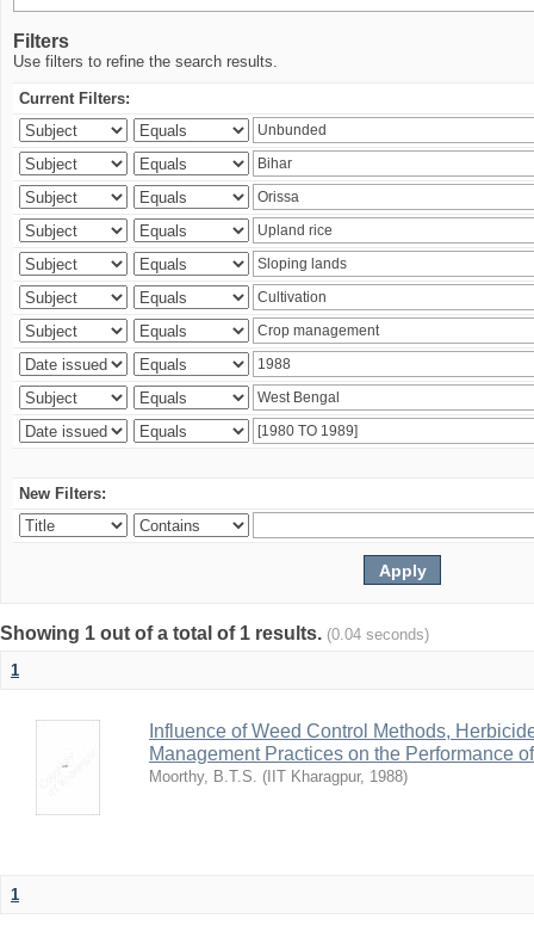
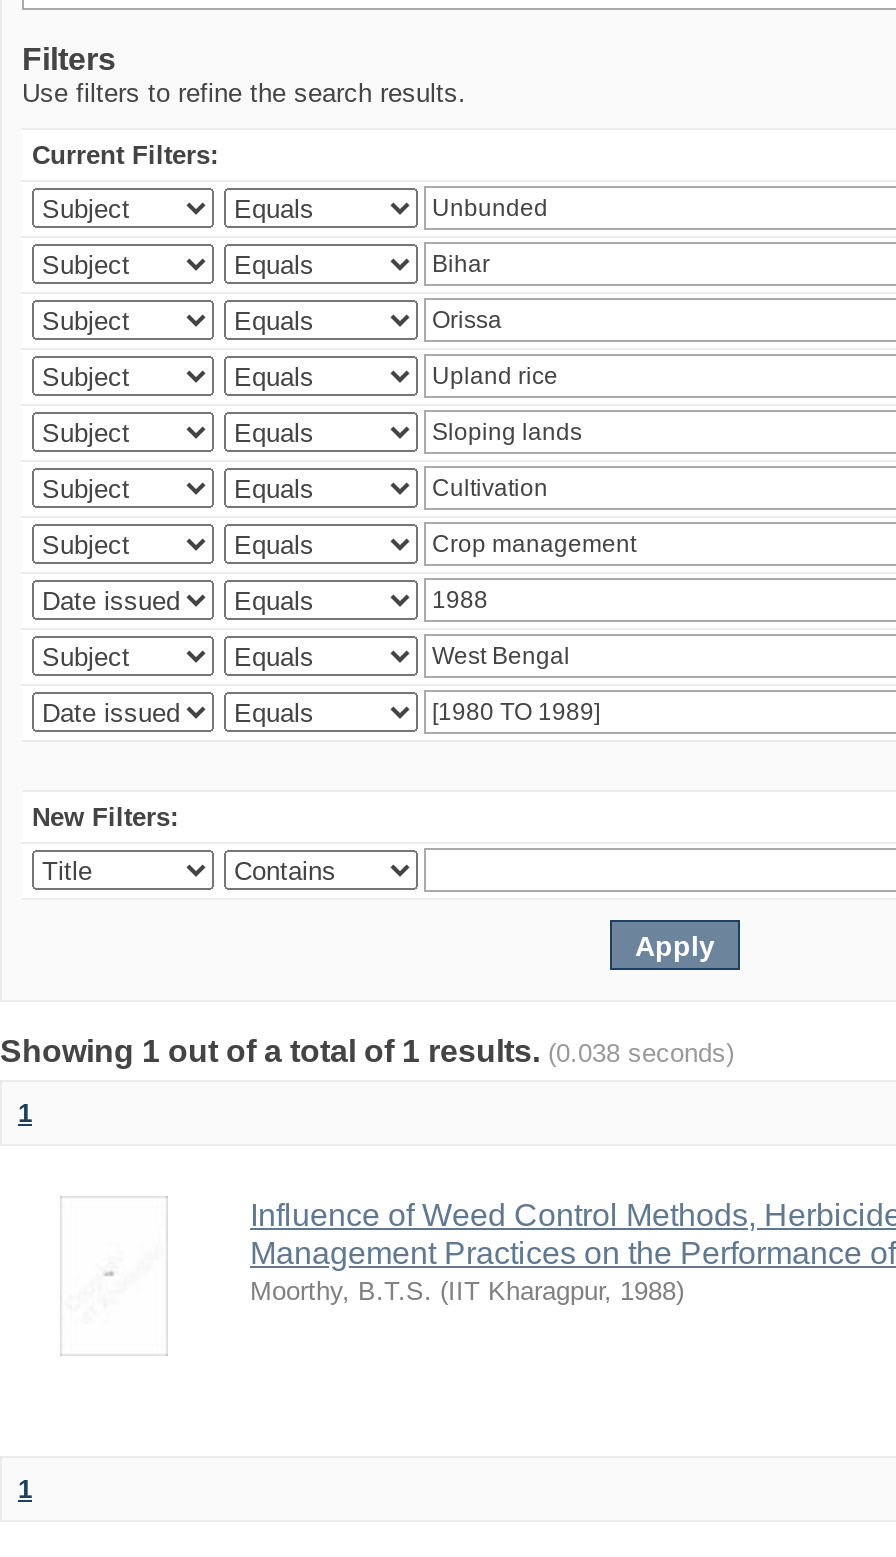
[0,623,429,643] Showing 1 out of a total of 1 results. (0.04 seconds) -> [0,1034,734,1068] Showing 1 out of a total of 1 results. (0.038 seconds)

